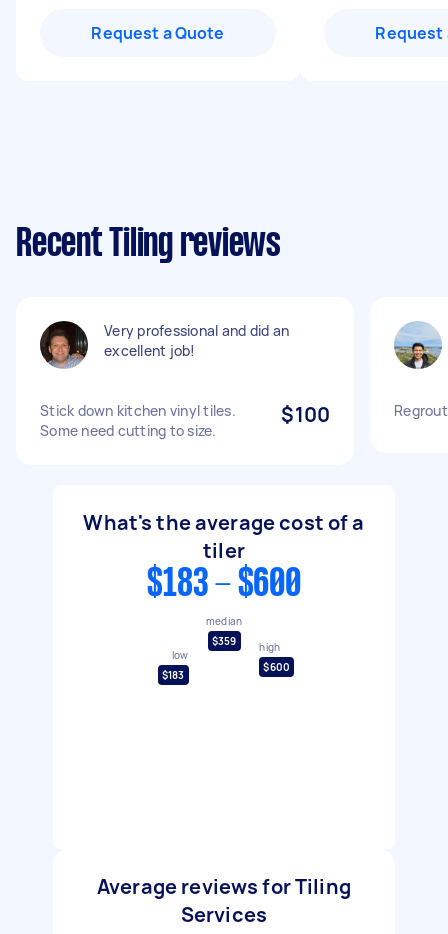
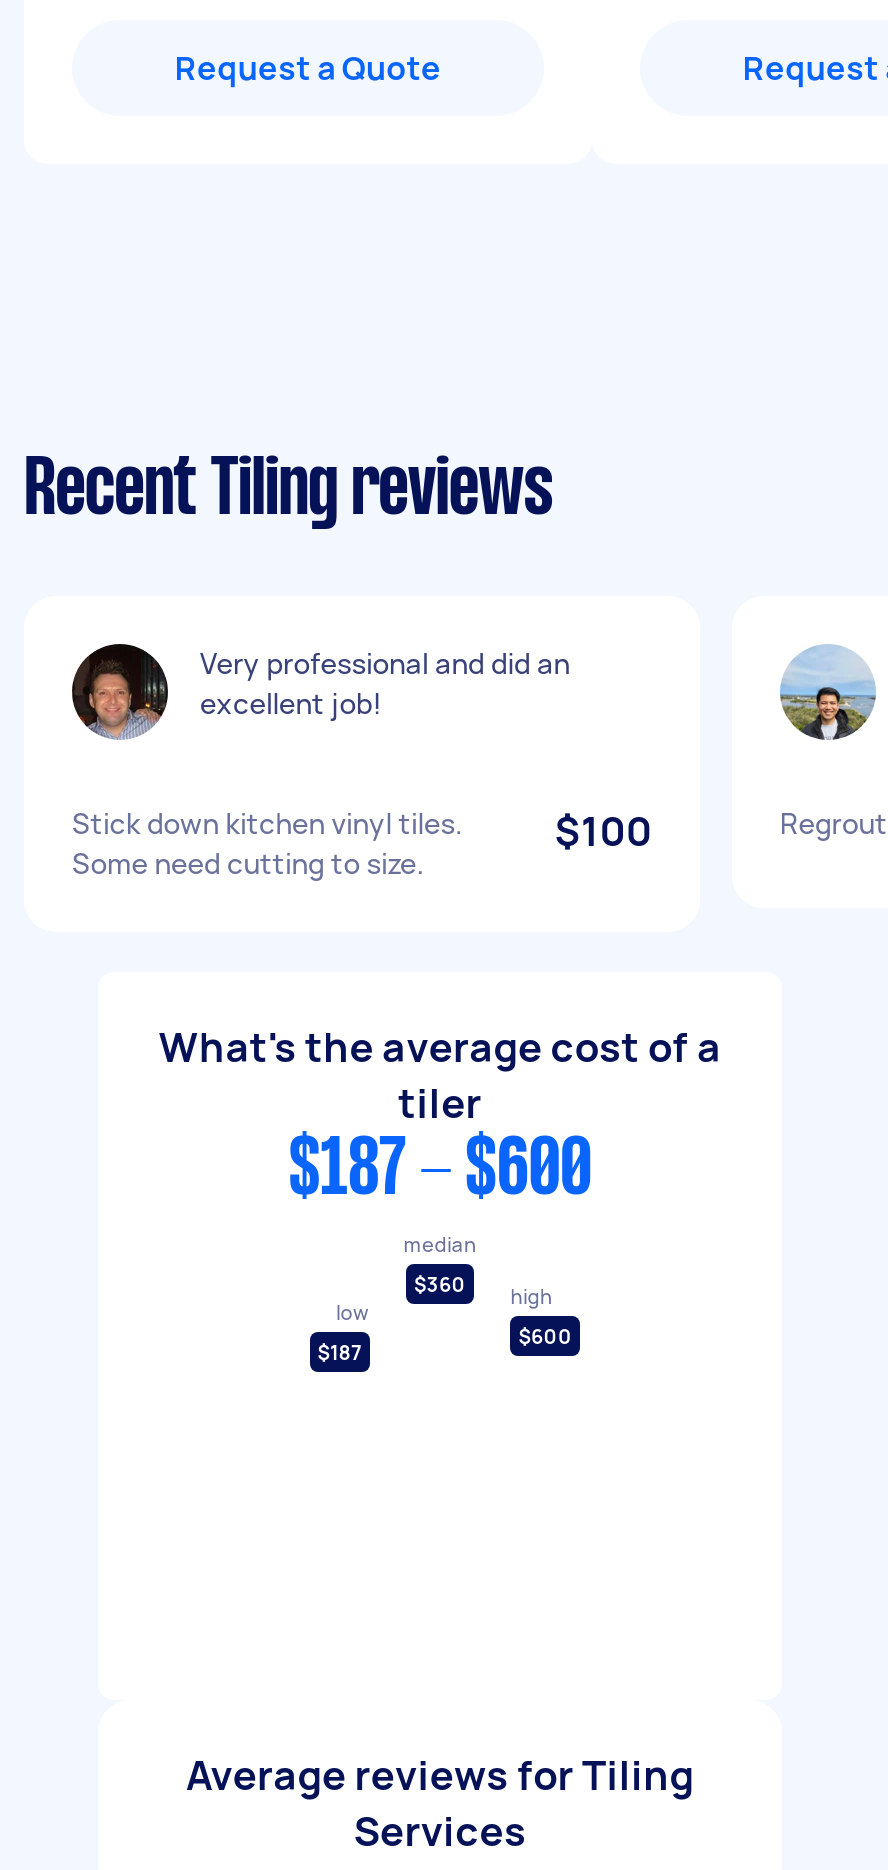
[147,567,301,603] $183 - $600 -> [289,1136,591,1208] $187 - $600
[211,634,280,654] $359 high -> [414,1270,553,1311] $360 high
[162,668,185,682] $183 -> [317,1338,361,1366] $187

